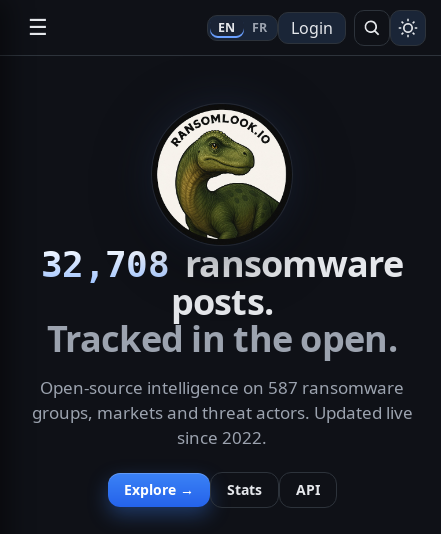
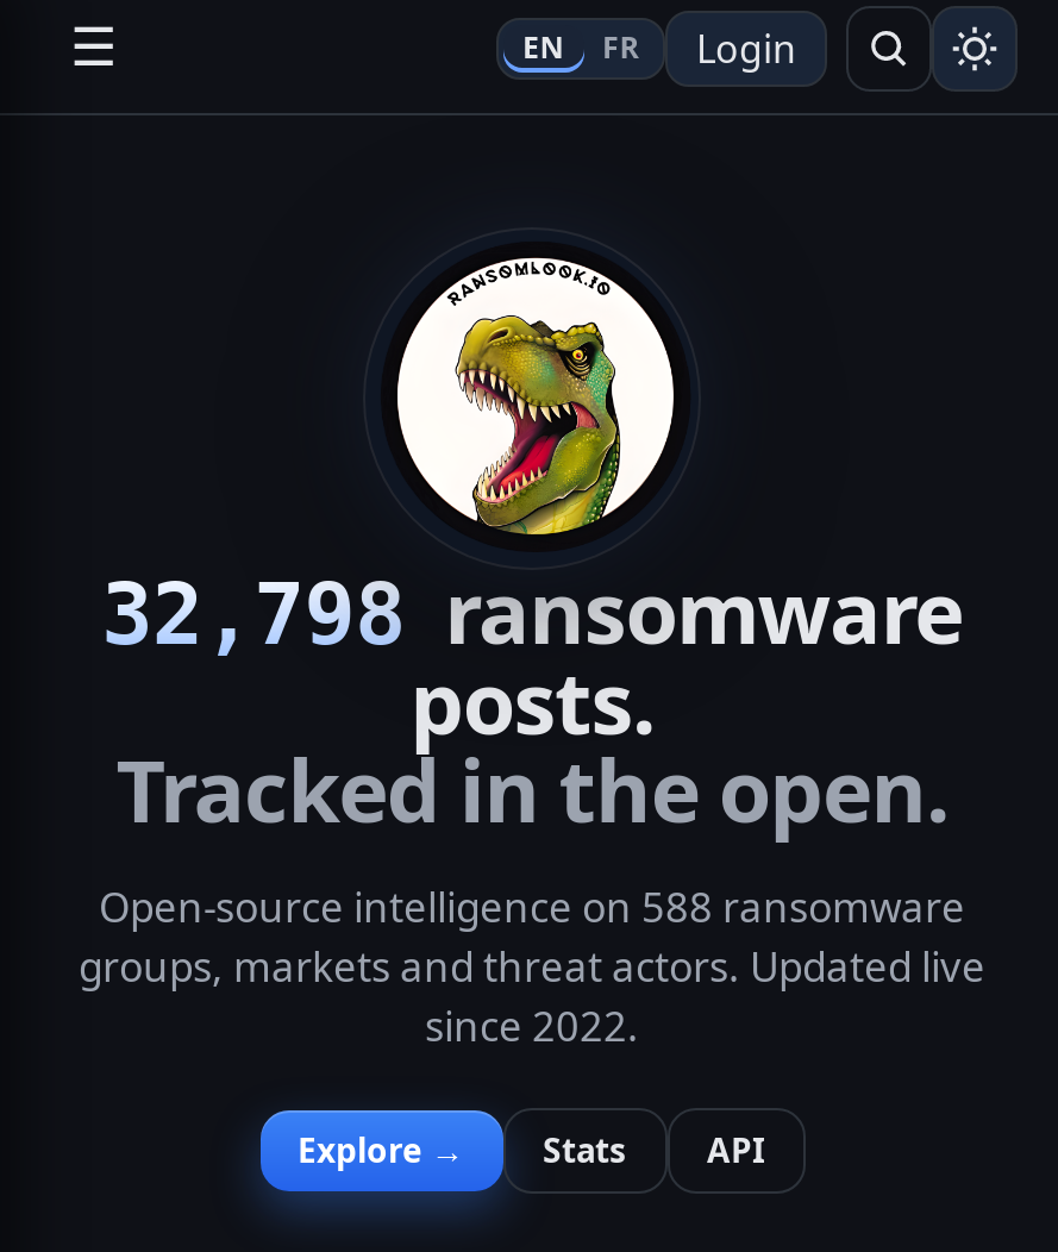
[41,109,403,288] [image] | 32,708 ransomware -> [101,246,963,670] [image] | 32,798 ransomware
[40,376,404,399] Open-source intelligence on 587 ransomware -> [99,879,965,934] Open-source intelligence on 588 ransomware

